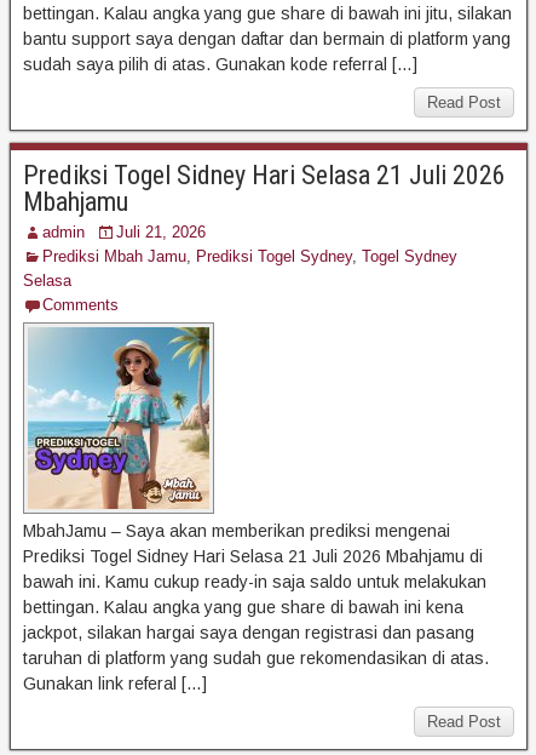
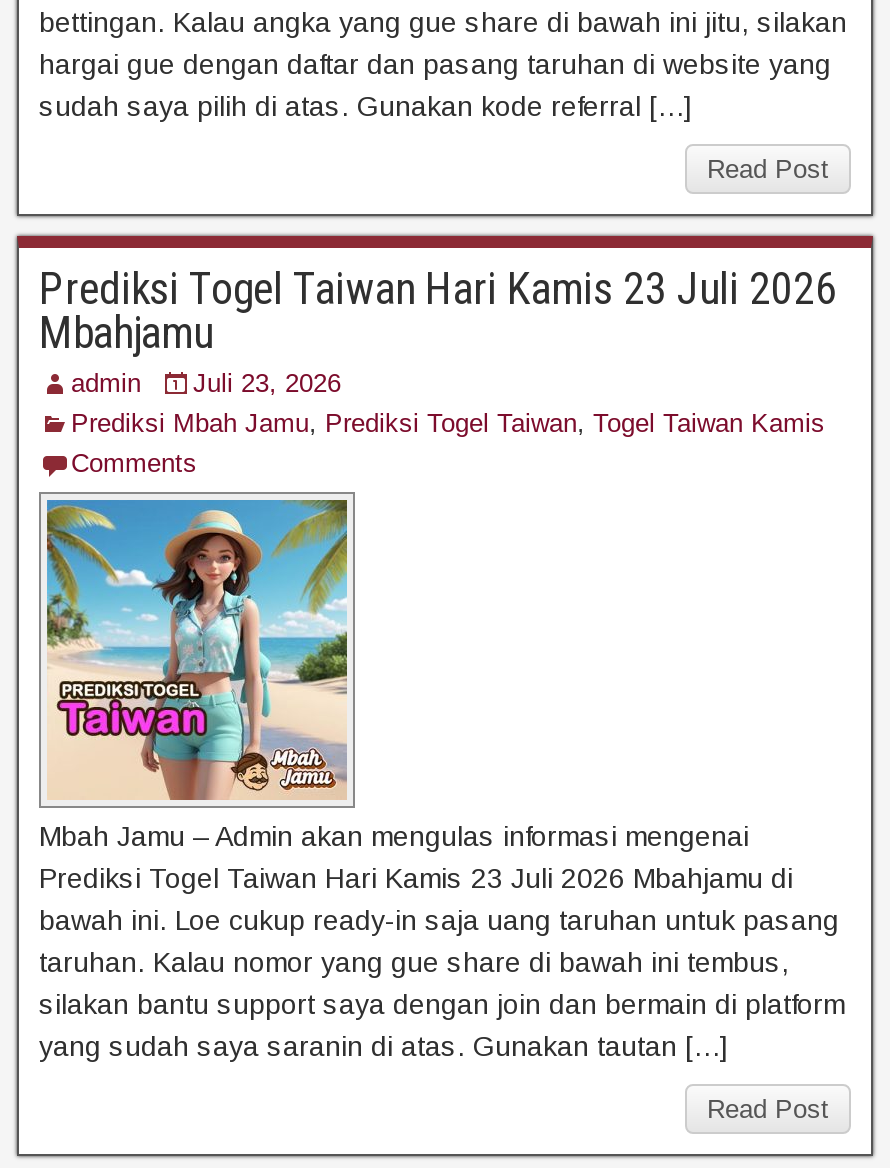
[23,29,511,48] bantu support saya dengan daftar dan bermain di platform yang -> [39,48,831,80] hargai gue dengan daftar dan pasang taruhan di website yang
[23,160,506,190] Prediksi Togel Sidney Hari Selasa 21 Juli 2026 -> [39,264,837,314] Prediksi Togel Taiwan Hari Kamis 23 Juli 2026
[23,223,457,289] Juli 21, 2026 | Prediksi Mbah Jamu, Prediksi Togel Sydney, Togel Sydney | Selasa -> [71,368,825,438] Juli 23, 2026 | Prediksi Mbah Jamu, Prediksi Togel Taiwan, Togel Taiwan Kamis
[23,327,489,693] [image] | MbahJamu – Saya akan memberikan prediksi mengenai | Prediksi Togel Sidney Hari Selasa 21 Juli 2026 Mbahjamu di | bawah ini. Kamu cukup ready-in saja saldo untuk melakukan | bettingan. Kalau angka yang gue share di bawah ini kena | jackpot, silakan hargai saya dengan registrasi dan pasang | taruhan di platform yang sudah gue rekomendasikan di atas. | Gunakan link referal […] -> [39,500,845,1062] [image] | Mbah Jamu – Admin akan mengulas informasi mengenai | Prediksi Togel Taiwan Hari Kamis 23 Juli 2026 Mbahjamu di | bawah ini. Loe cukup ready-in saja uang taruhan untuk pasang | taruhan. Kalau nomor yang gue share di bawah ini tembus, | silakan bantu support saya dengan join dan bermain di platform | yang sudah saya saranin di atas. Gunakan tautan […]

